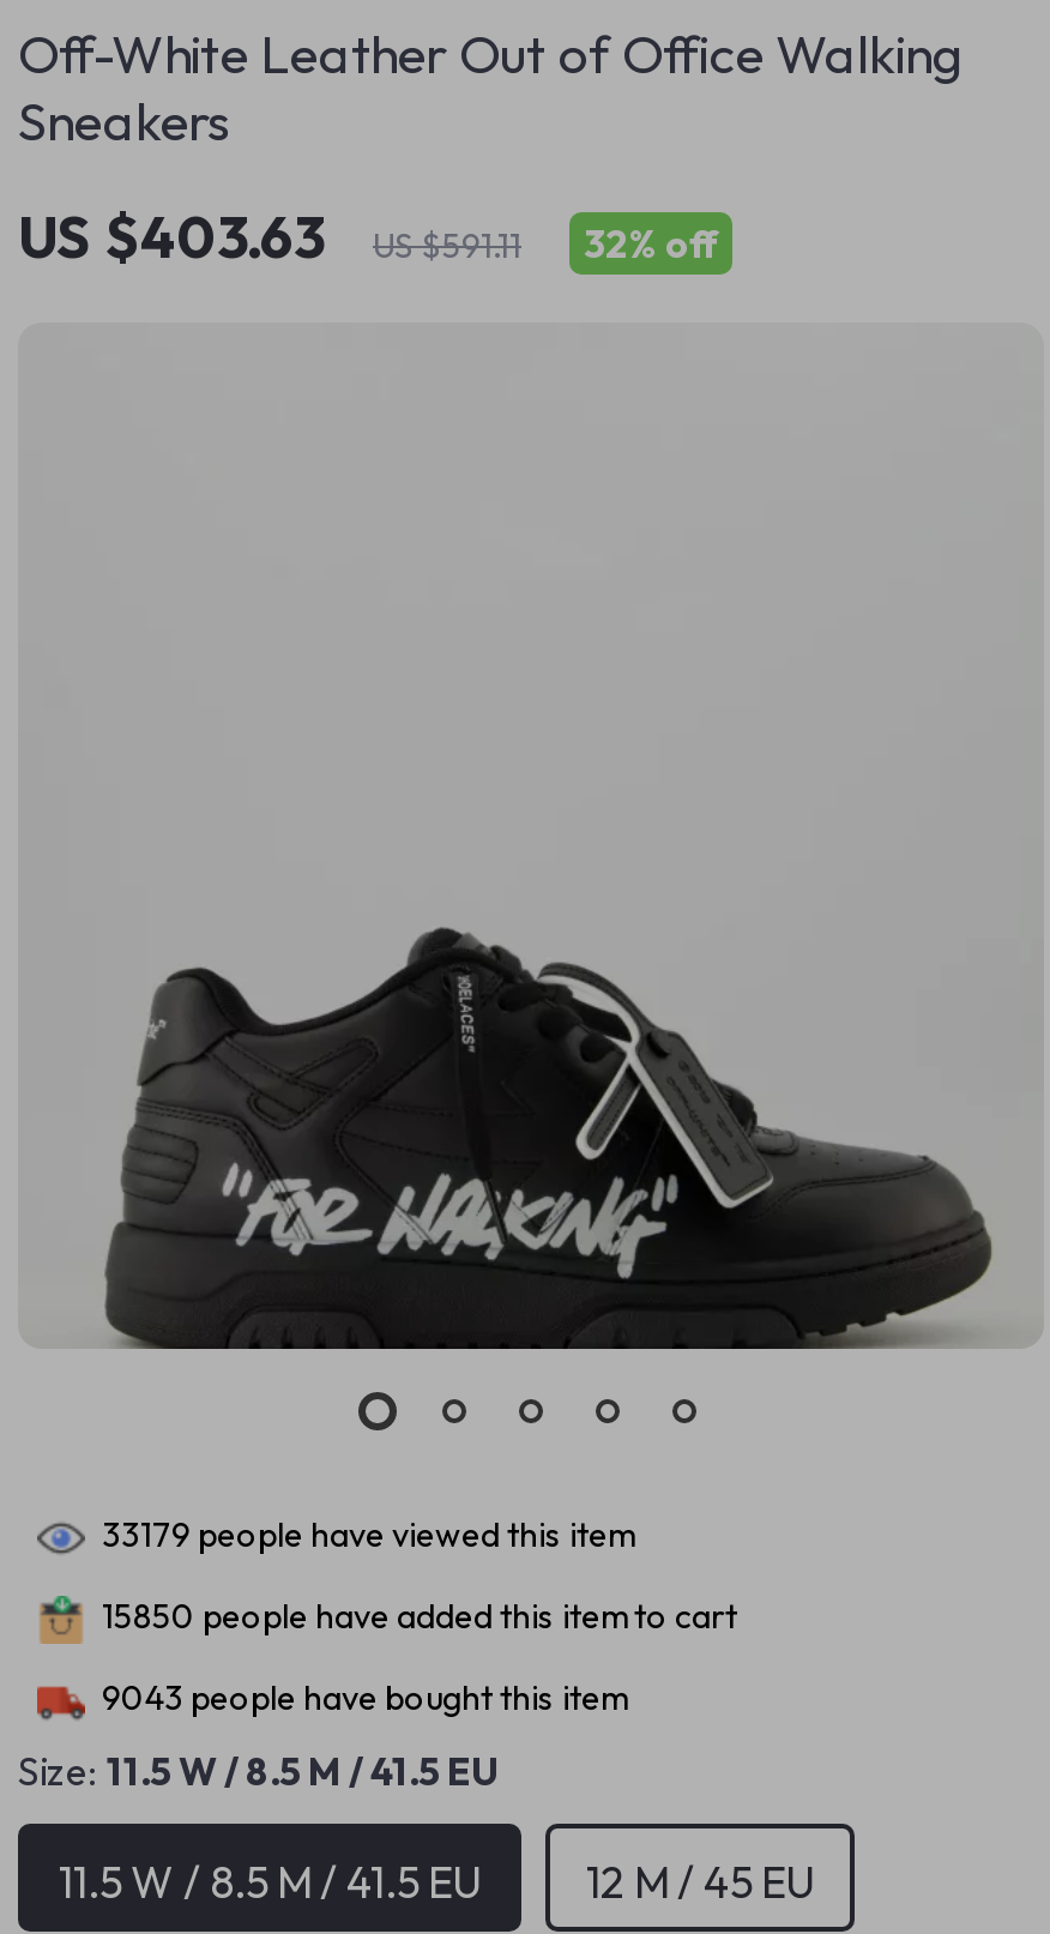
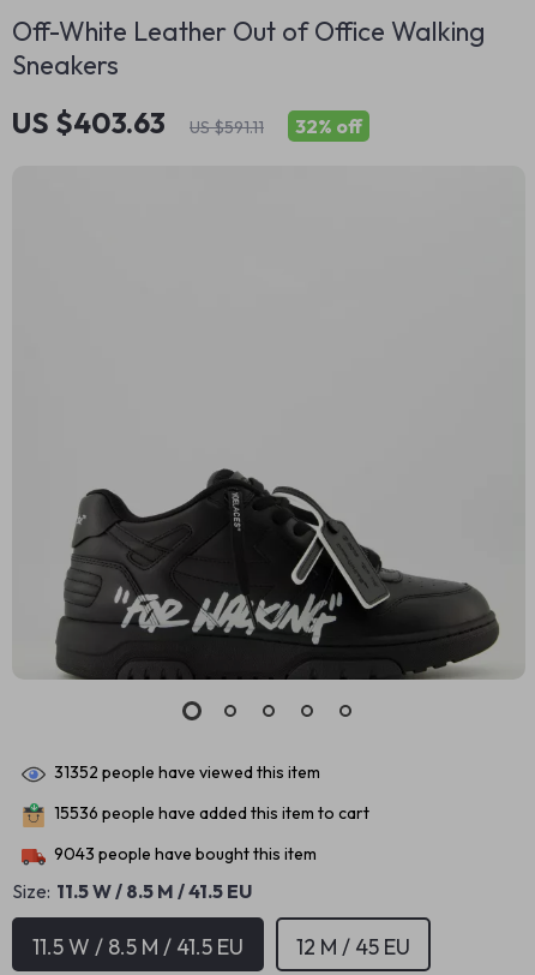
[102,1513,634,1556] 33179 people have viewed this item -> [54,762,320,783] 31352 people have viewed this item
[102,1594,737,1637] 15850 people have added this item to cart -> [54,802,369,824] 15536 people have added this item to cart

